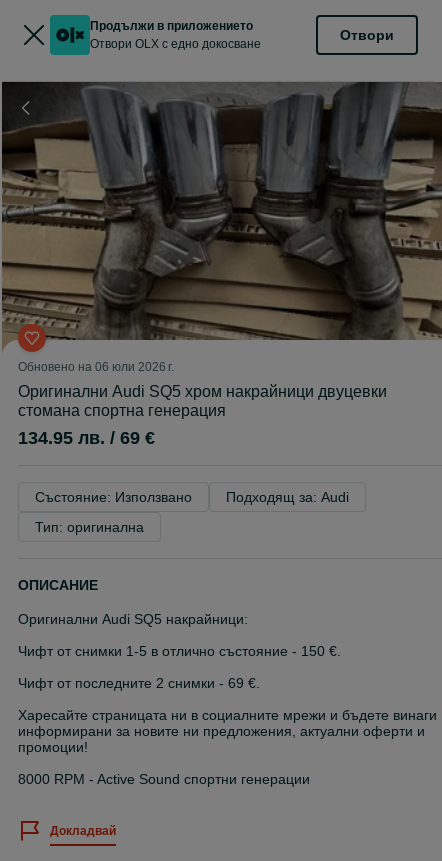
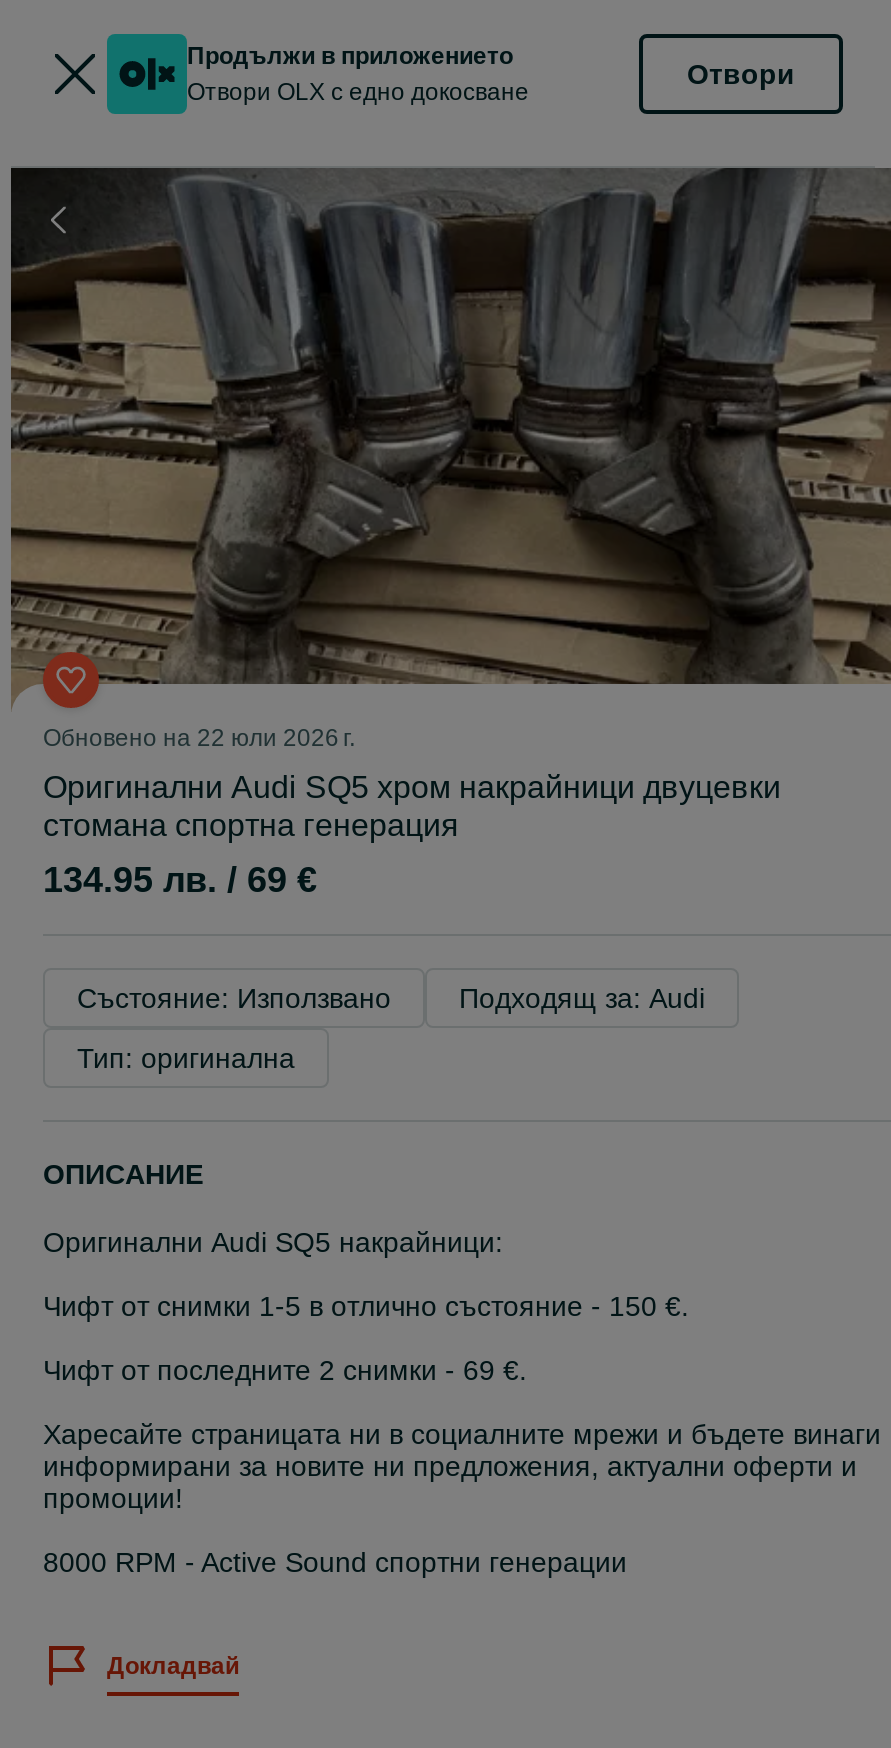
[18,360,174,374] Обновено на 06 юли 2026 г. -> [43,724,355,752] Обновено на 22 юли 2026 г.

